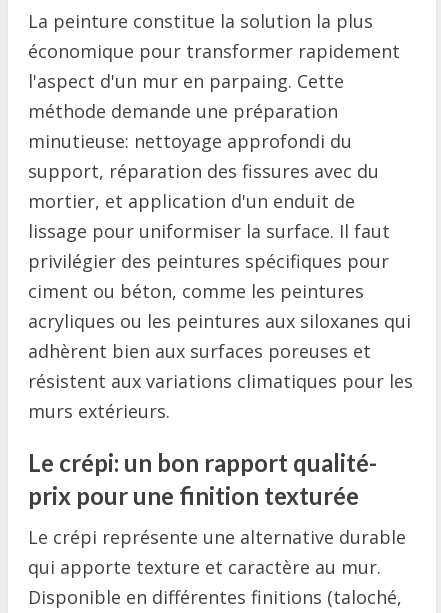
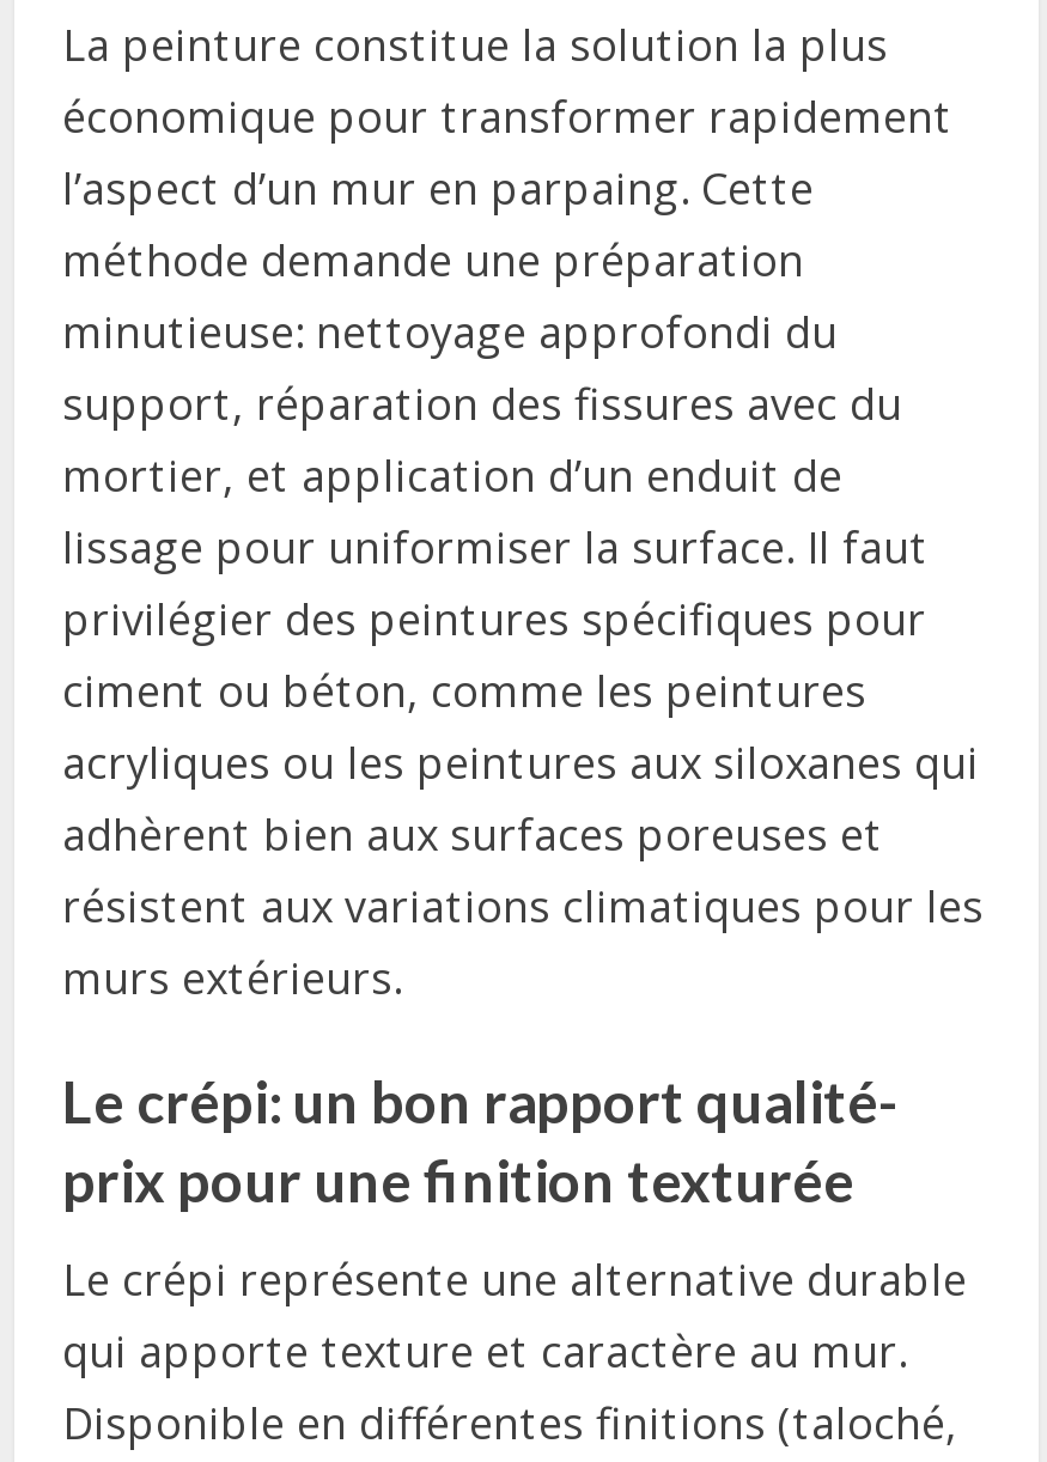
[28,69,344,93] l'aspect d'un mur en parpaing. Cette -> [62,161,814,218] l’aspect d’un mur en parpaing. Cette
[28,189,355,213] mortier, et application d'un enduit de -> [62,448,842,505] mortier, et application d’un enduit de

